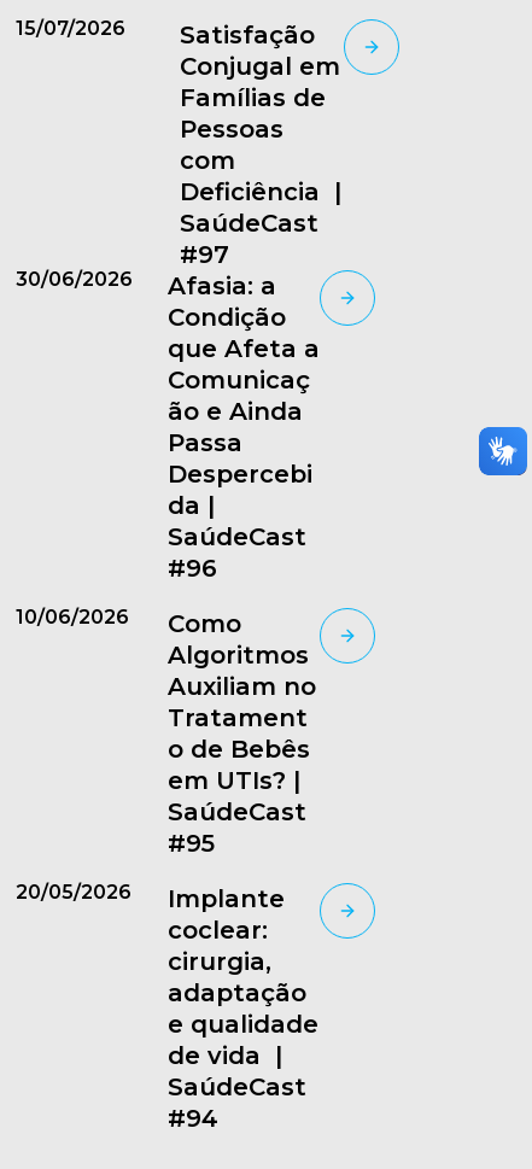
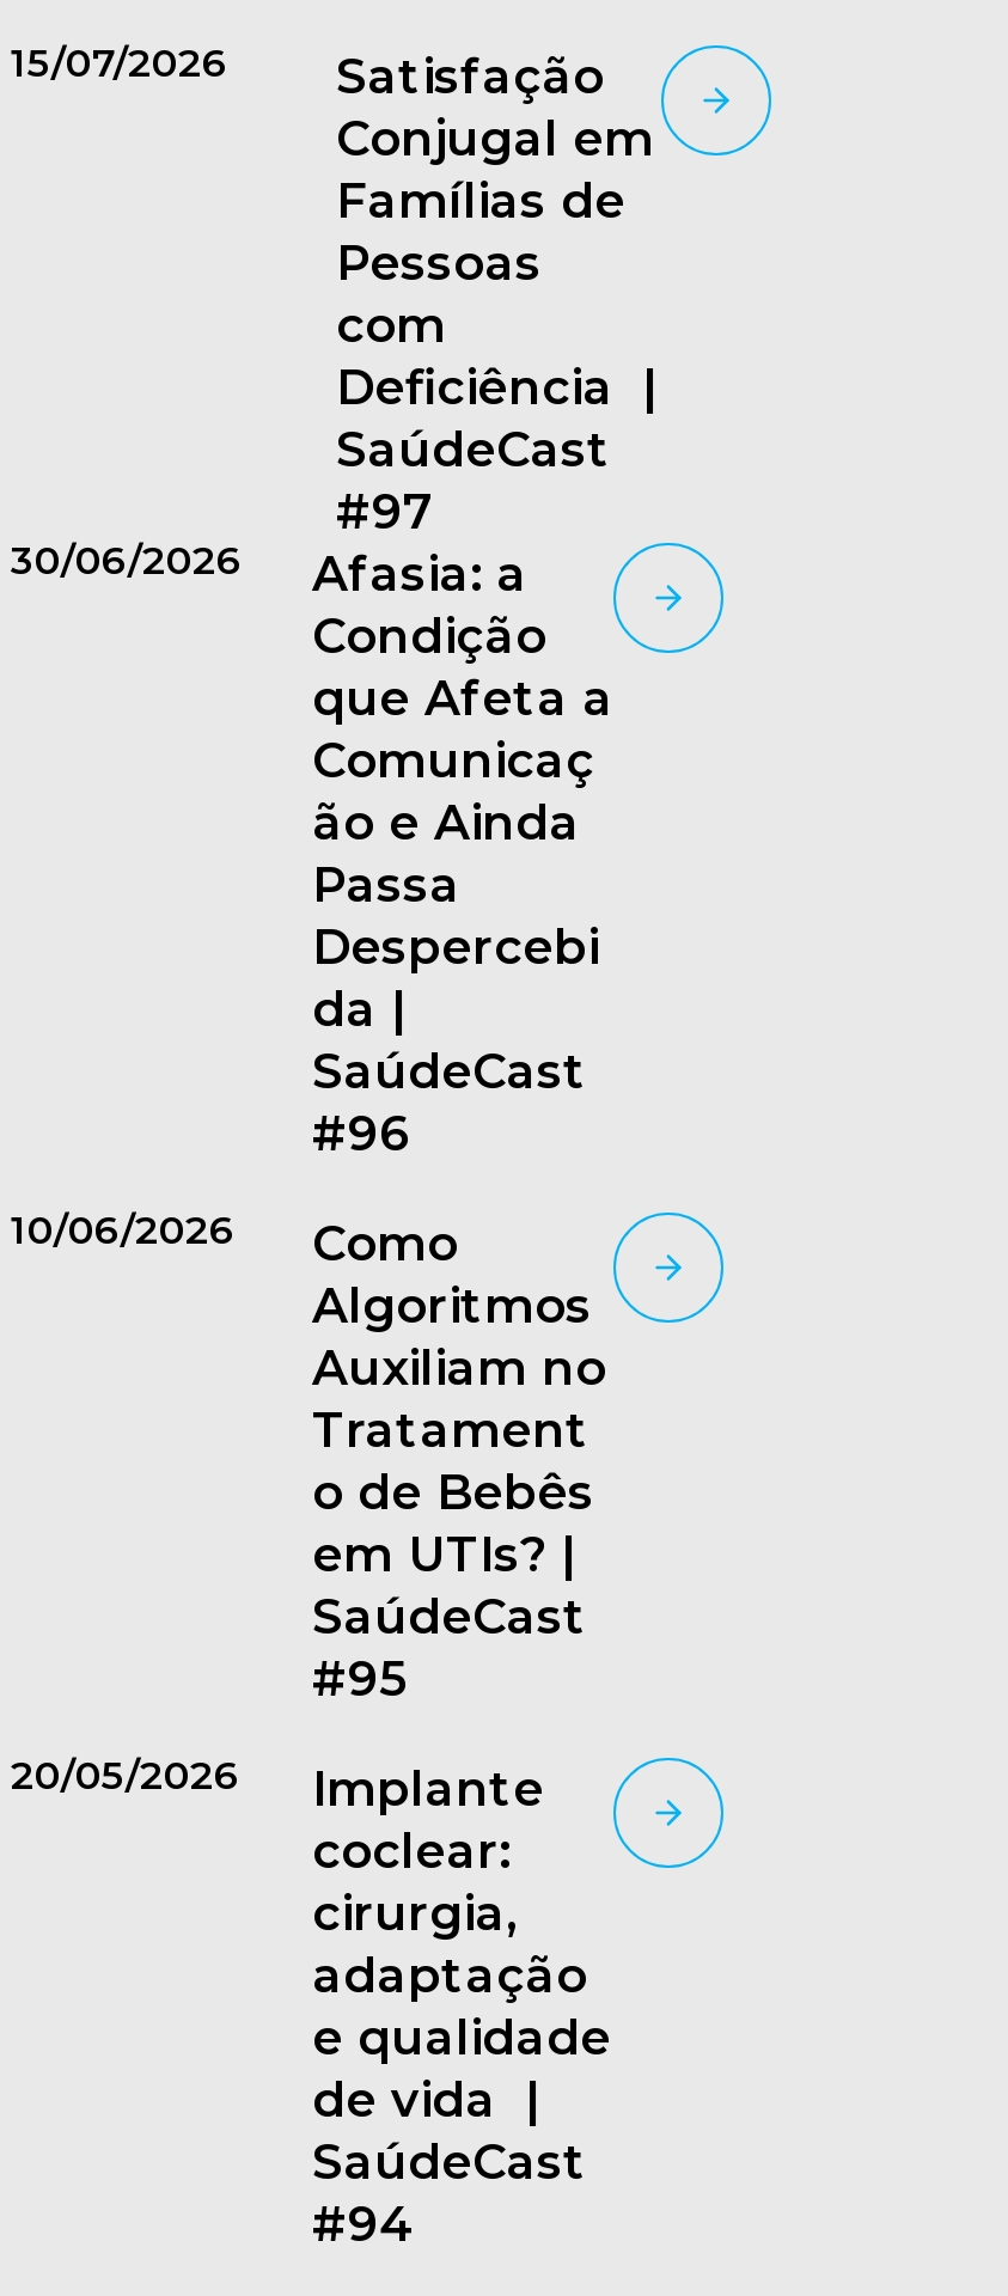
[478,426,528,477] [image] -> none

